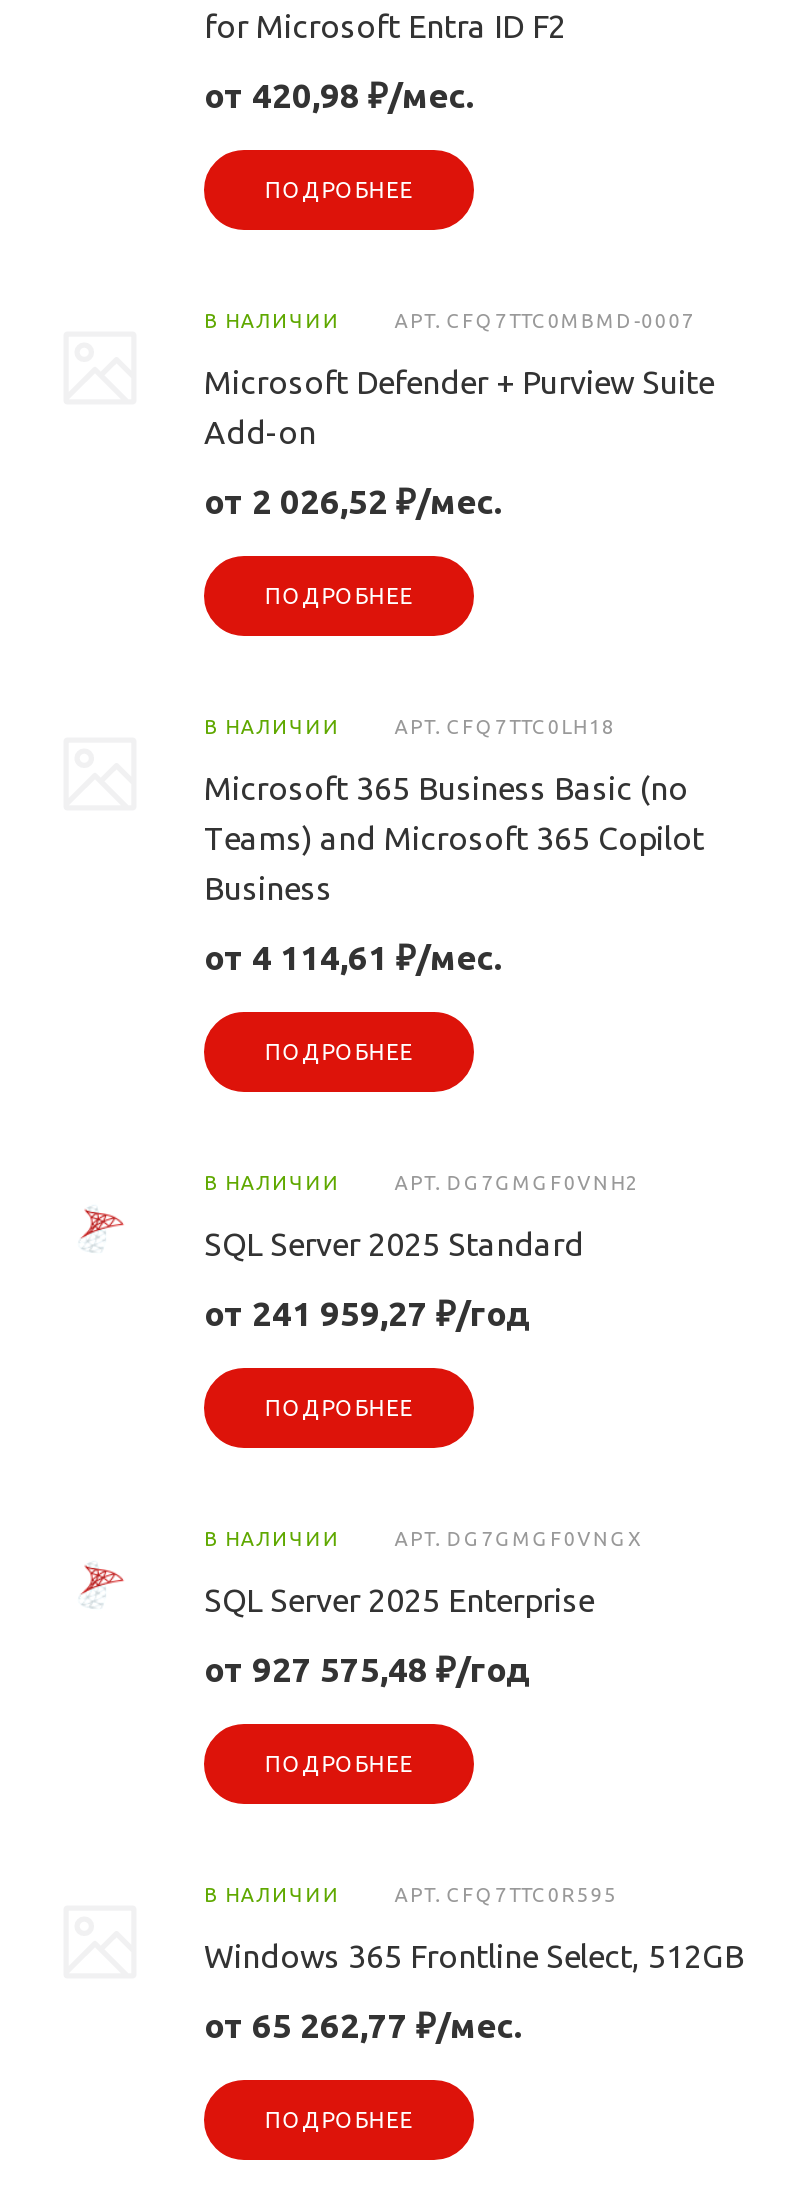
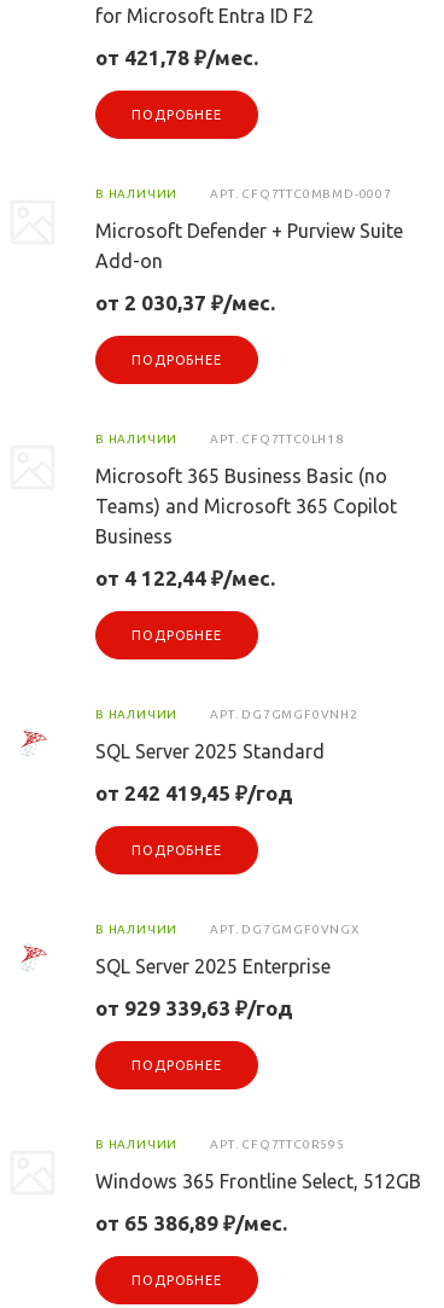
[204,76,474,114] от 420,98 ₽/мес. -> [95,46,258,69] от 421,78 ₽/мес.
[204,482,502,520] от 2 026,52 ₽/мес. -> [95,291,275,314] от 2 030,37 ₽/мес.
[204,938,502,976] от 4 114,61 ₽/мес. -> [95,567,275,590] от 4 122,44 ₽/мес.
[204,1294,532,1332] от 241 959,27 ₽/год -> [95,782,293,804] от 242 419,45 ₽/год
[204,1650,532,1688] от 927 575,48 ₽/год -> [95,997,293,1019] от 929 339,63 ₽/год
[204,2006,522,2044] от 65 262,77 ₽/мес. -> [95,1212,287,1234] от 65 386,89 ₽/мес.

